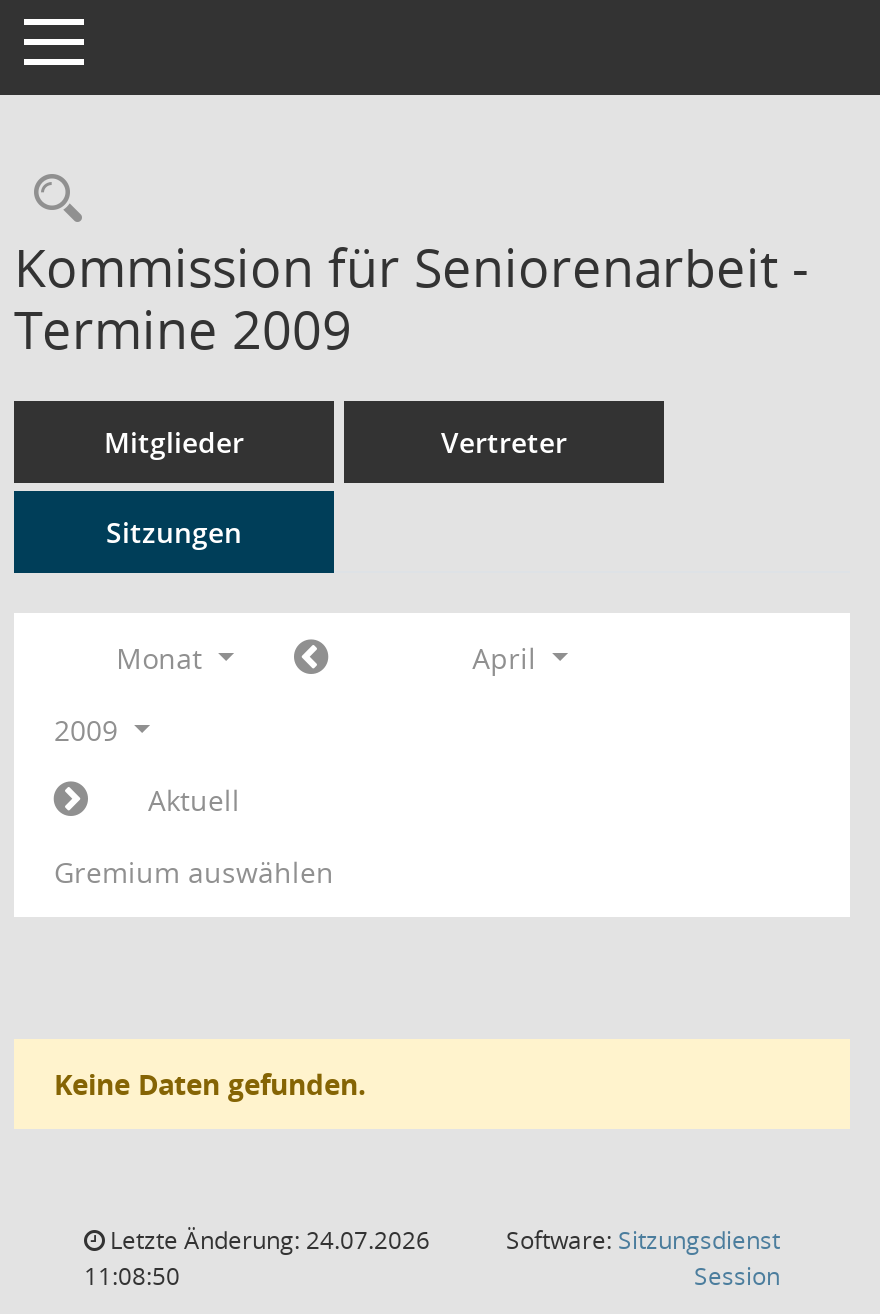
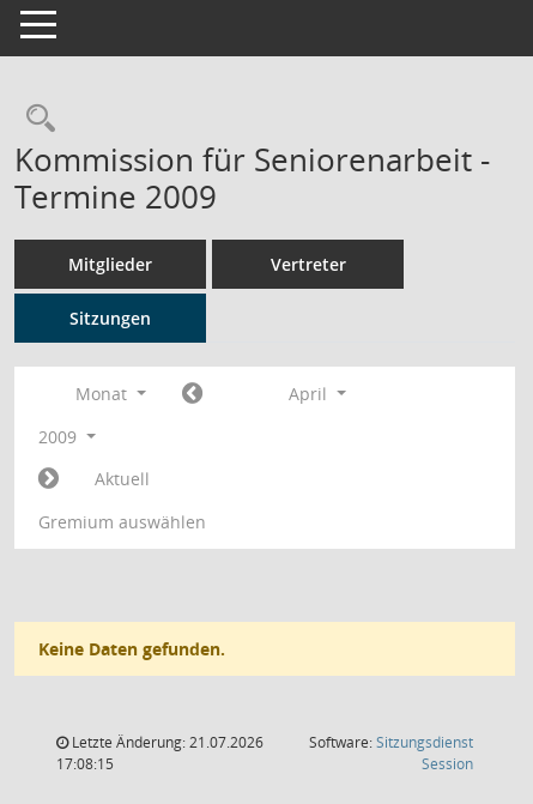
[104,1223,430,1257] Letzte Änderung: 24.07.2026 -> [68,732,264,752] Letzte Änderung: 21.07.2026
[84,1259,180,1293] 11:08:50 -> [56,754,114,774] 17:08:15

